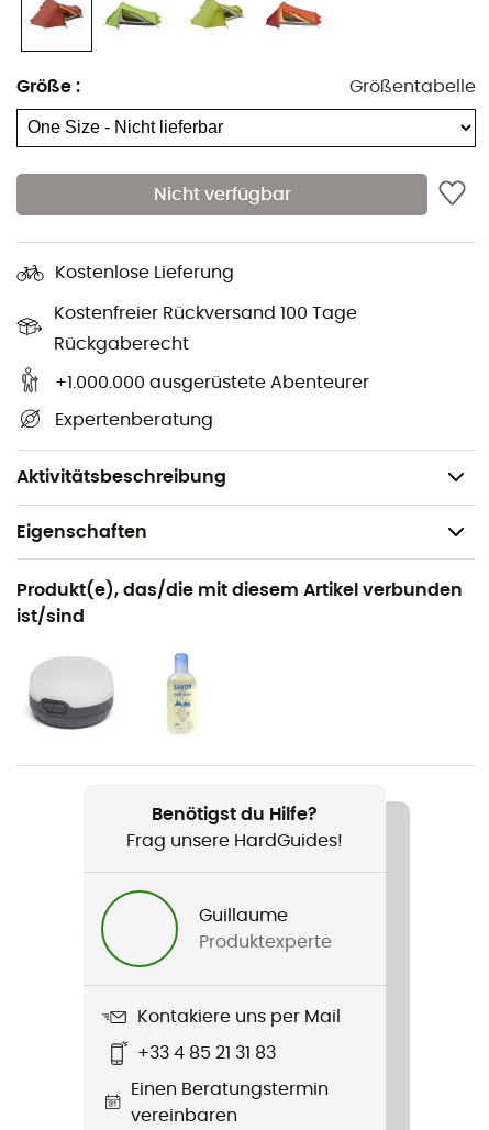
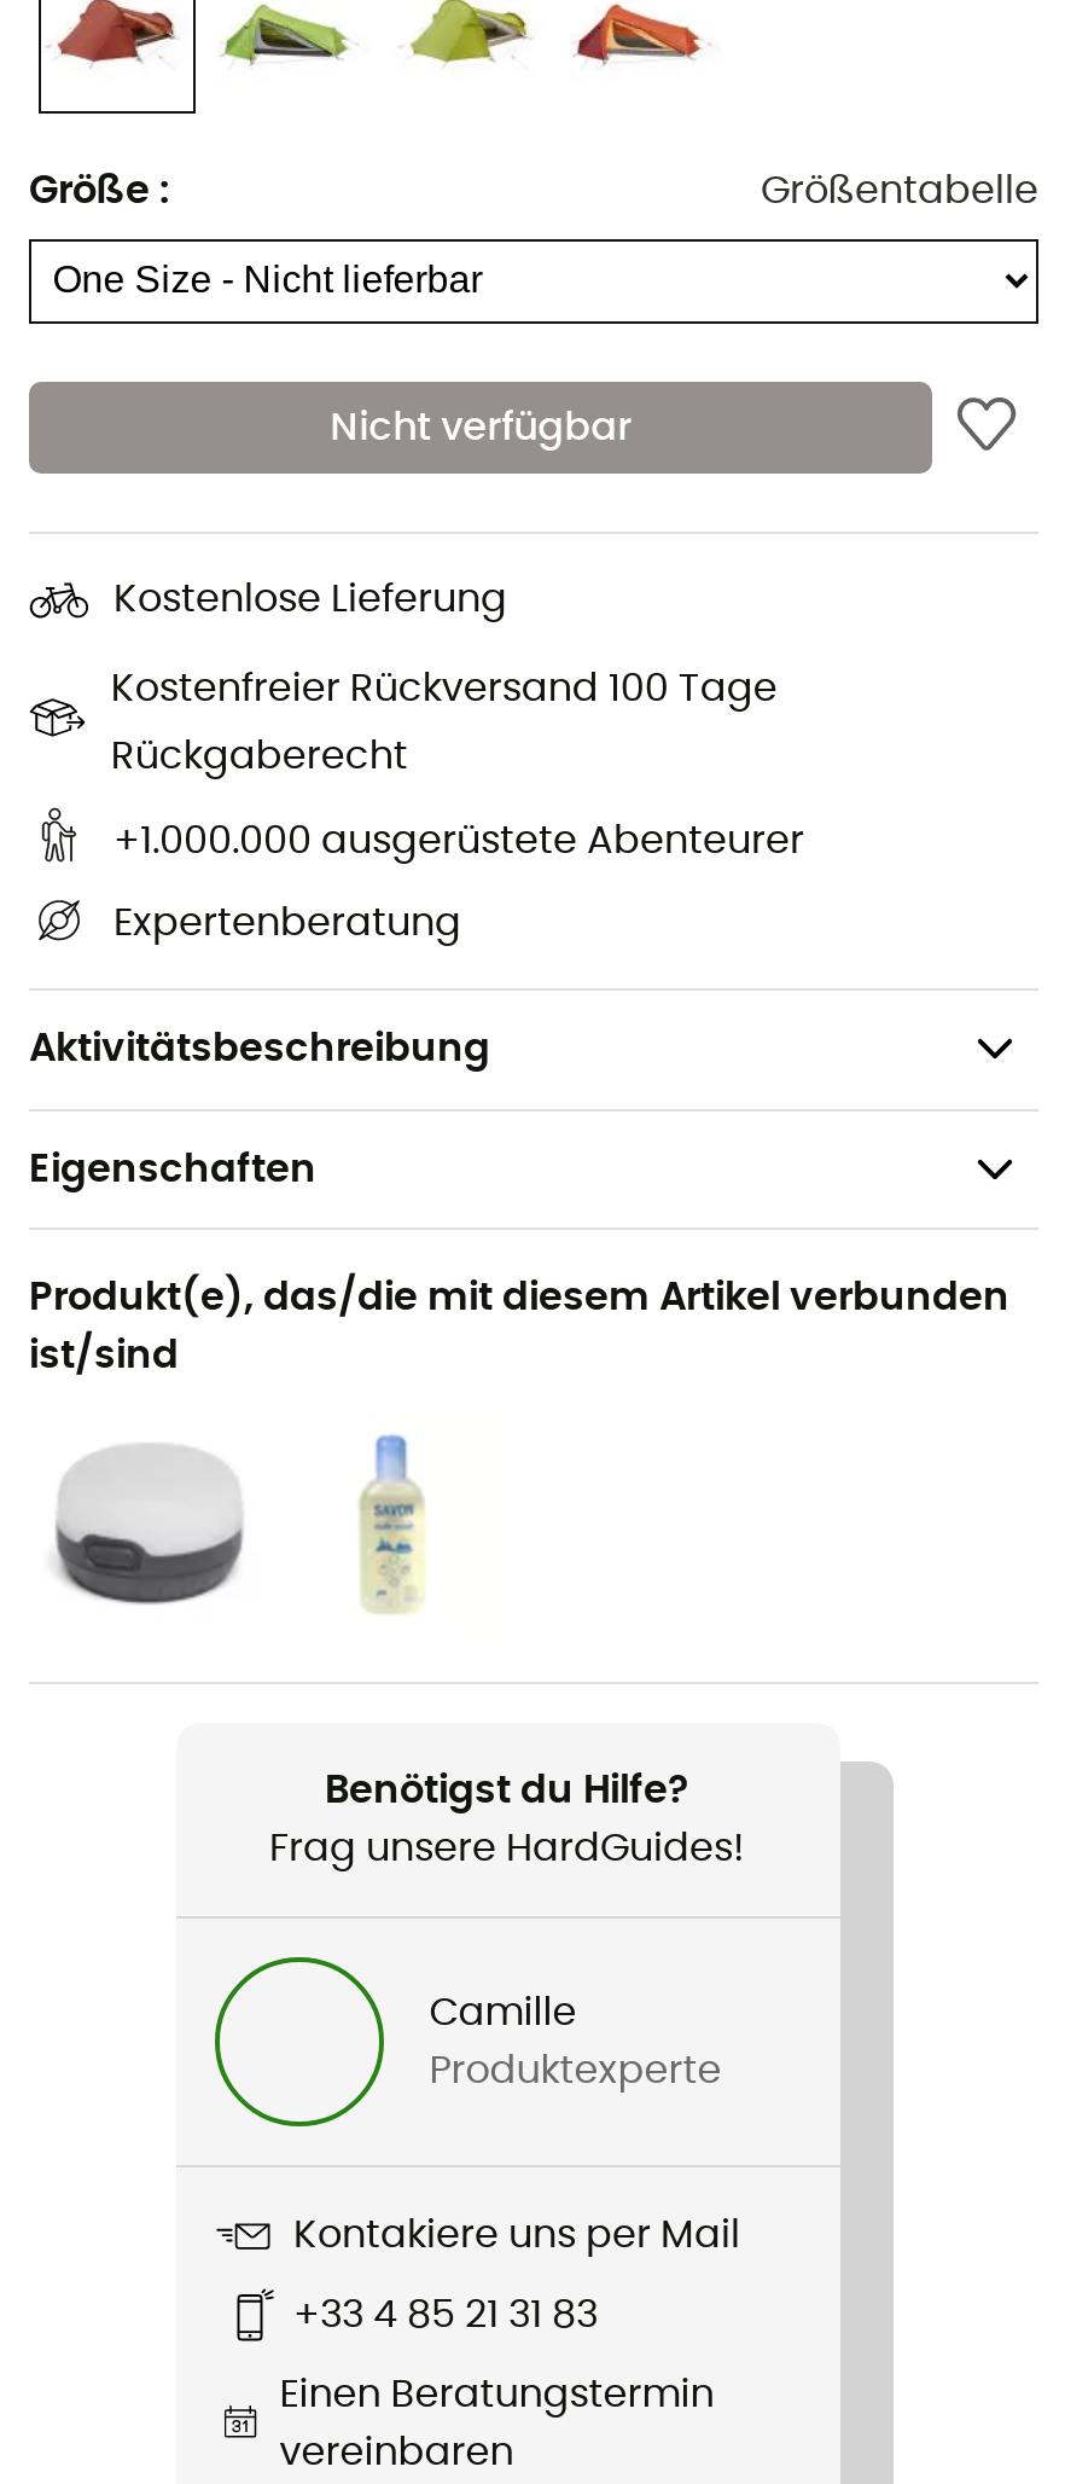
[199,907,288,924] Guillaume -> [429,1993,576,2031] Camille

